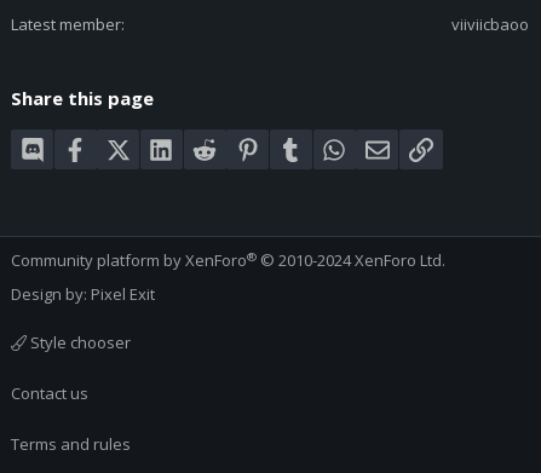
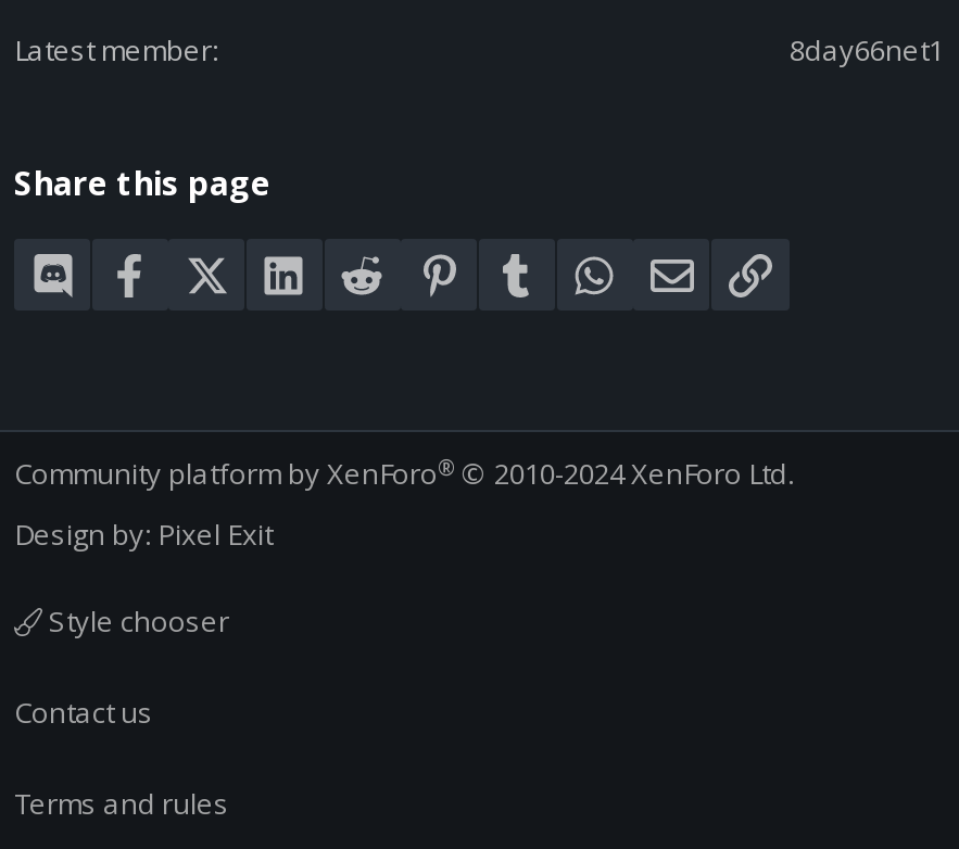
[451,13,529,35] viiviicbaoo -> [790,30,944,69] 8day66net1

